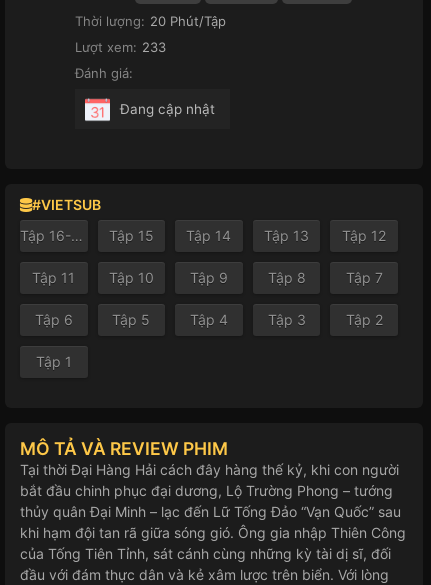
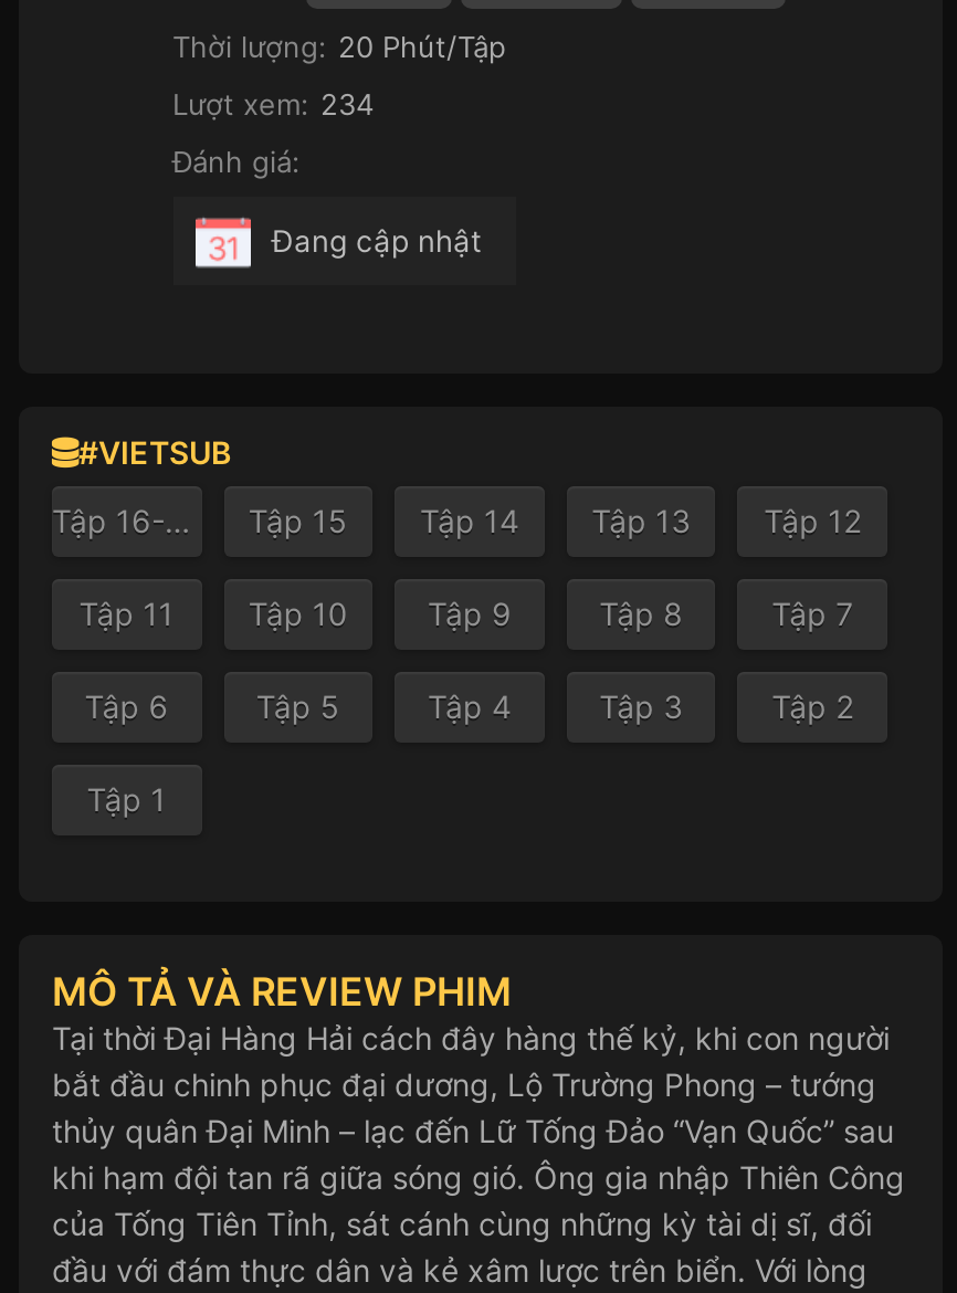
[74,39,165,55] Lượt xem: 233 -> [172,87,374,122] Lượt xem: 234

